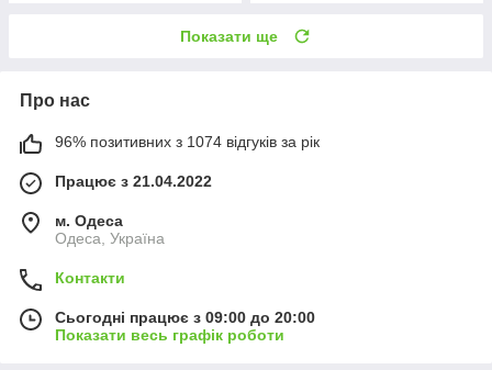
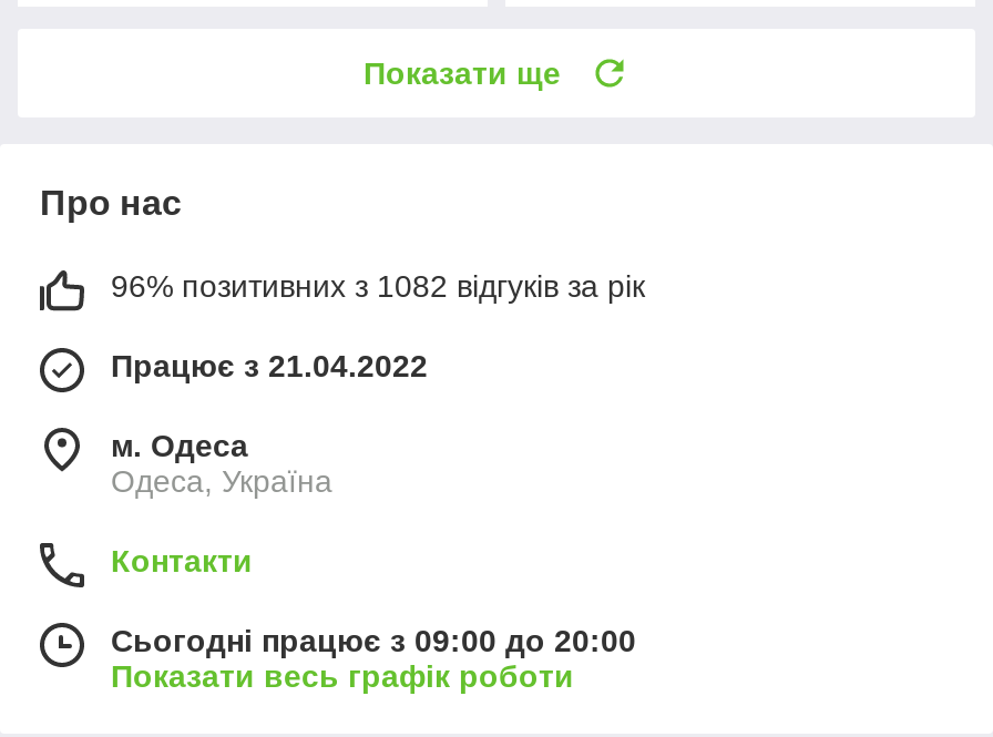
[55,132,320,150] 96% позитивних з 1074 відгуків за рік -> [111,267,645,303] 96% позитивних з 1082 відгуків за рік

